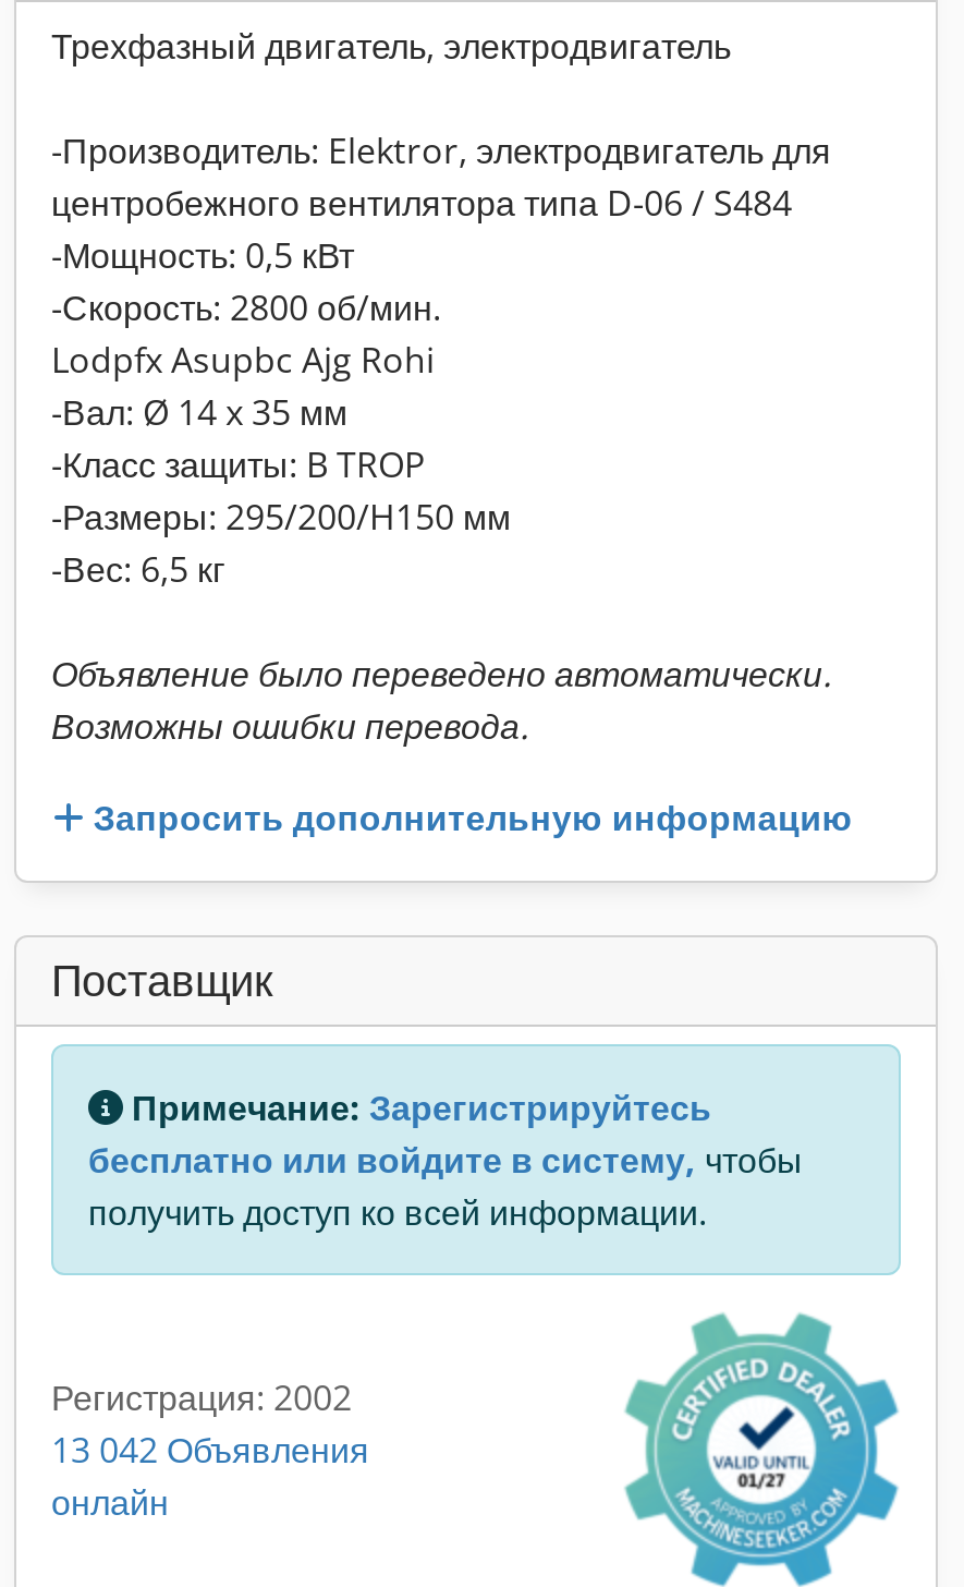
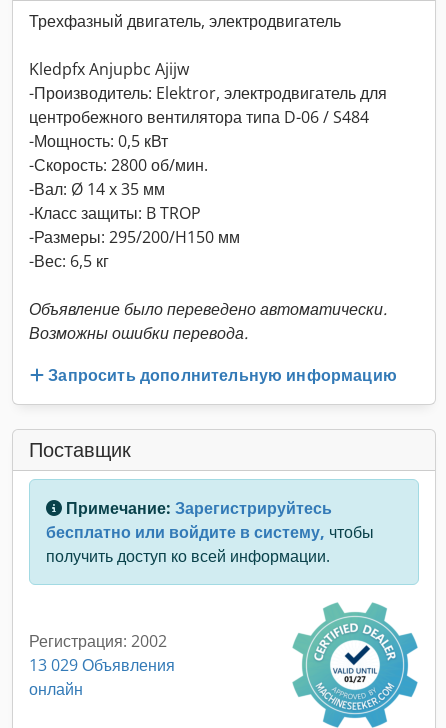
none -> [29,58,189,80] Kledpfx Anjupbc Ajijw
moved [51,126,831,331] -> [29,82,387,176]: -Производитель: Elektror, электродвигатель для | -Мощность: 0,5 кВт | -Скорость: 2800 об/мин.
[51,336,435,384] Lodpfx Asupbc Ajg Rohi -> none
[51,1425,369,1473] 13 042 Объявления -> [29,654,175,676] 13 029 Объявления

